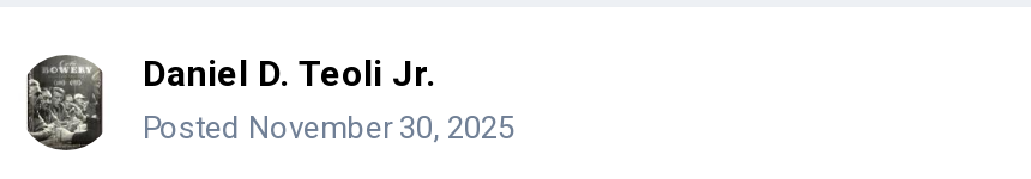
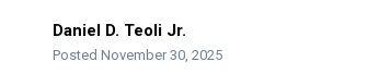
[25,53,104,153] [image] -> none

